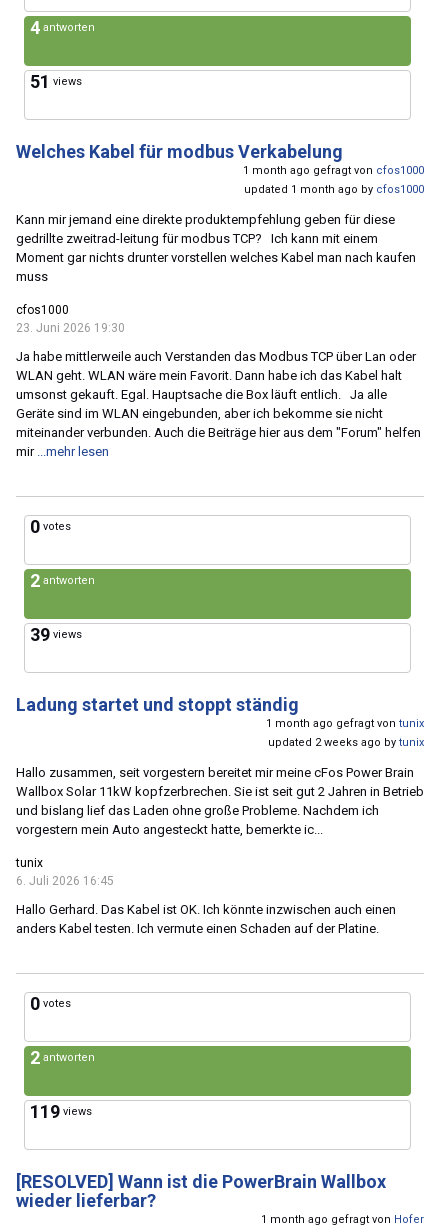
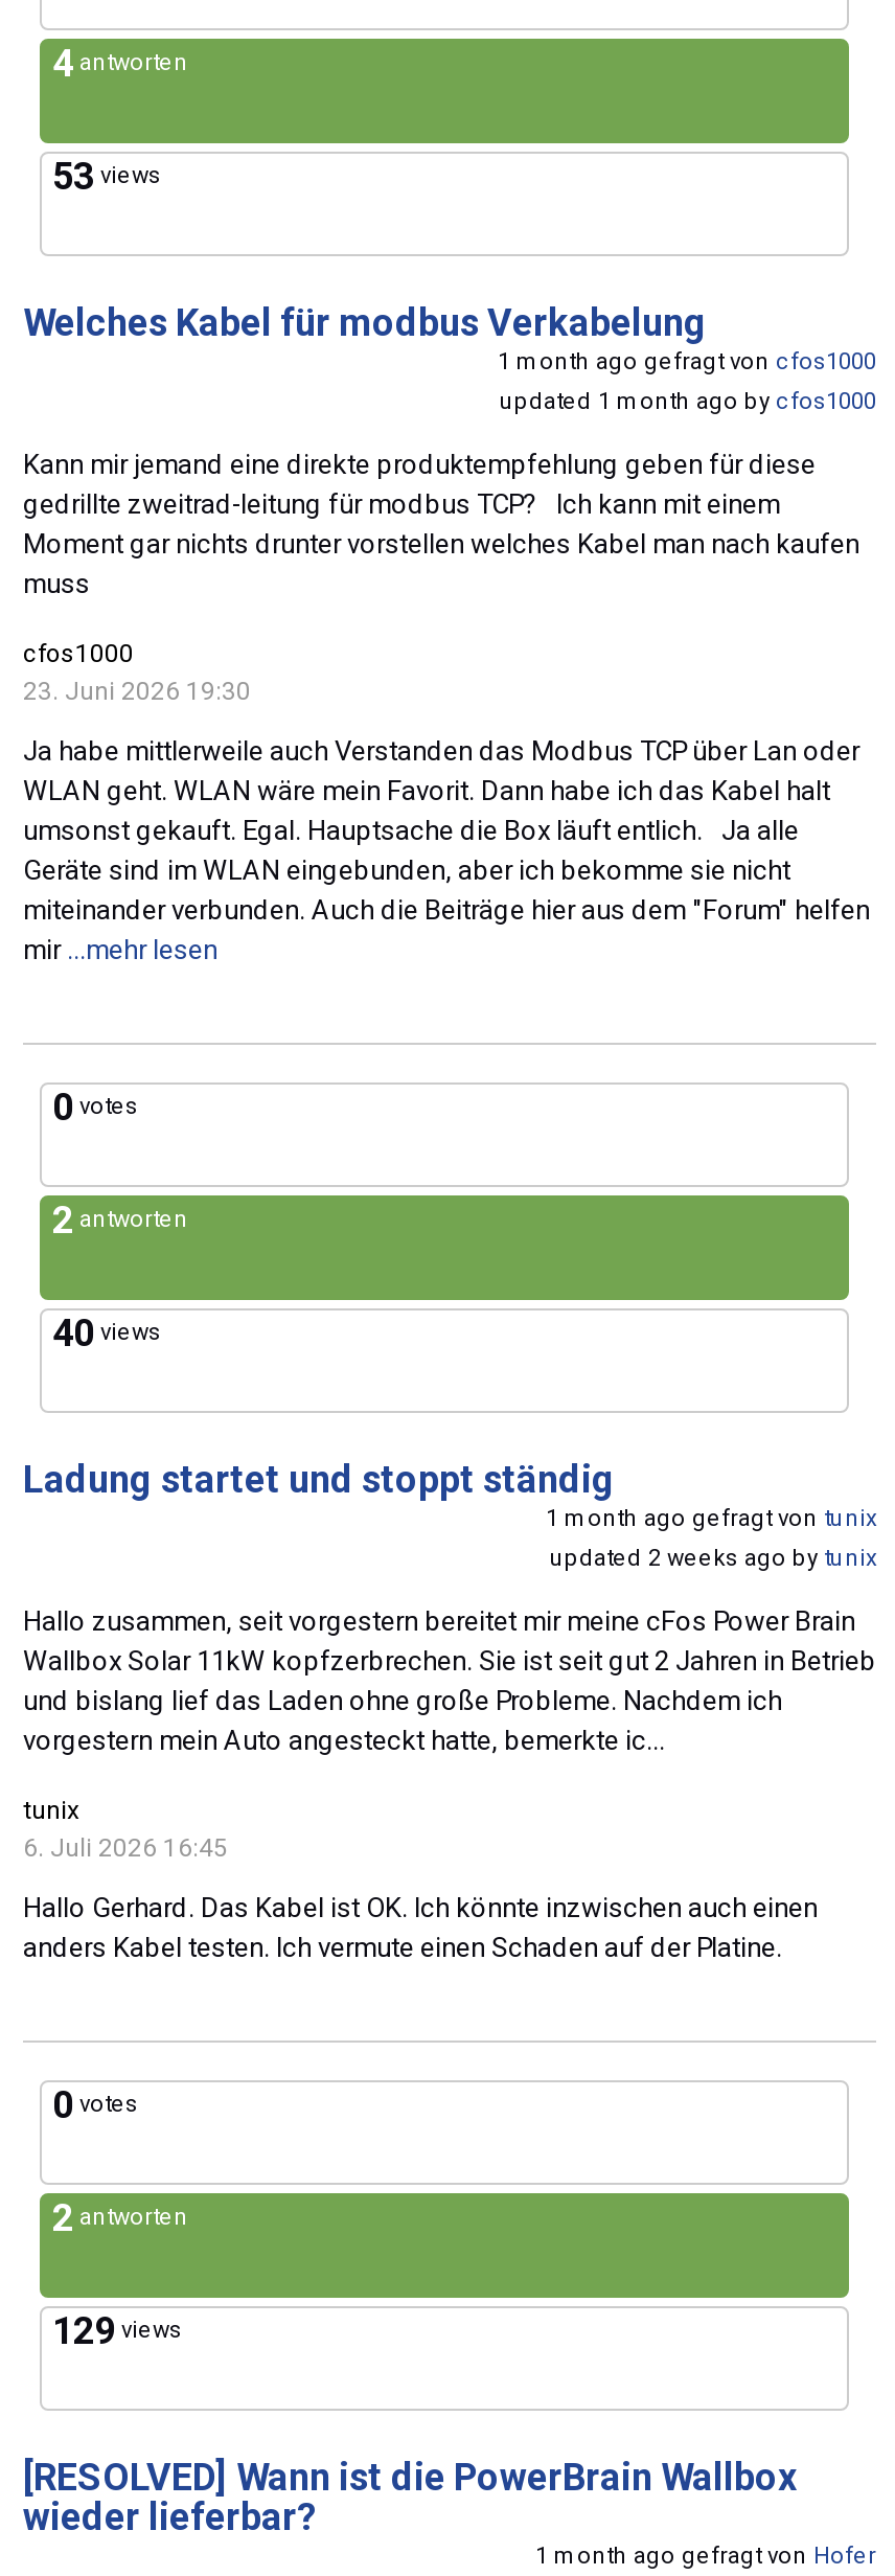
[30,71,82,92] 51 views -> [52,153,161,197] 53 views
[30,624,82,645] 39 views -> [52,1310,161,1354] 40 views
[30,1101,92,1122] 119 views -> [52,2307,182,2351] 129 views

